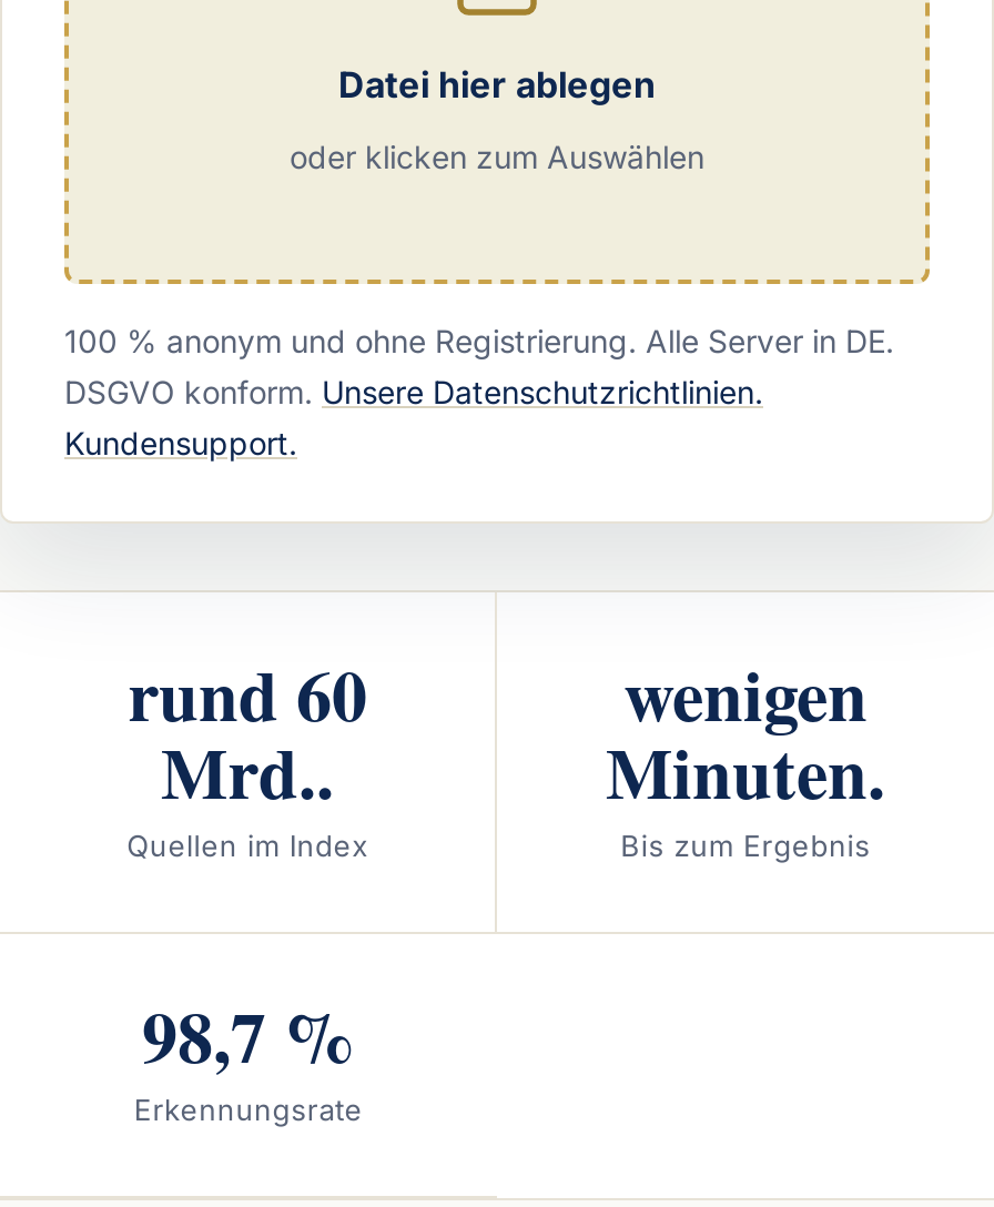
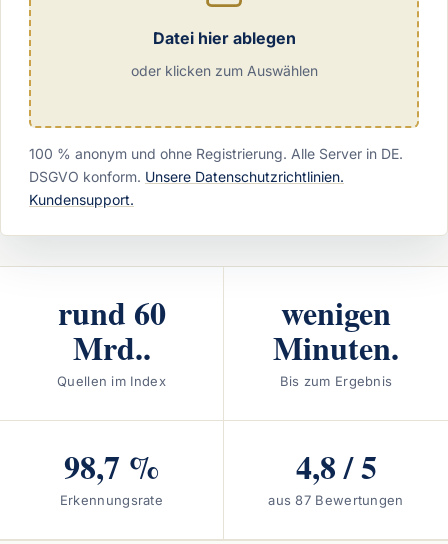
none -> [268,443,404,508] 4,8 / 5 | aus 87 Bewertungen

